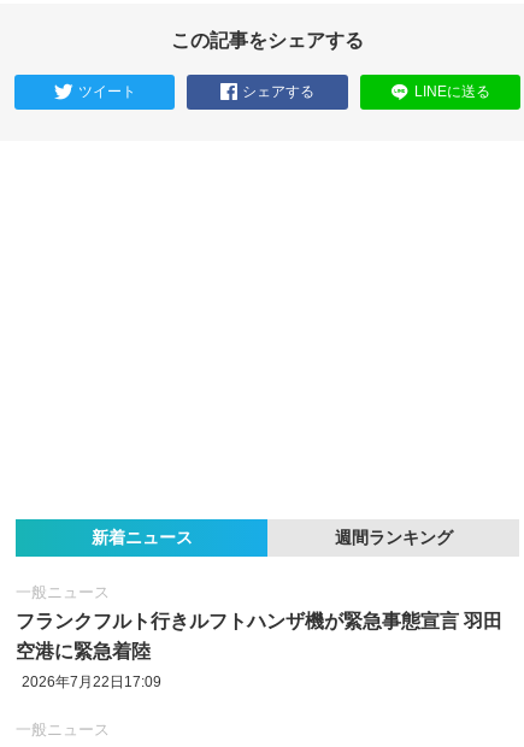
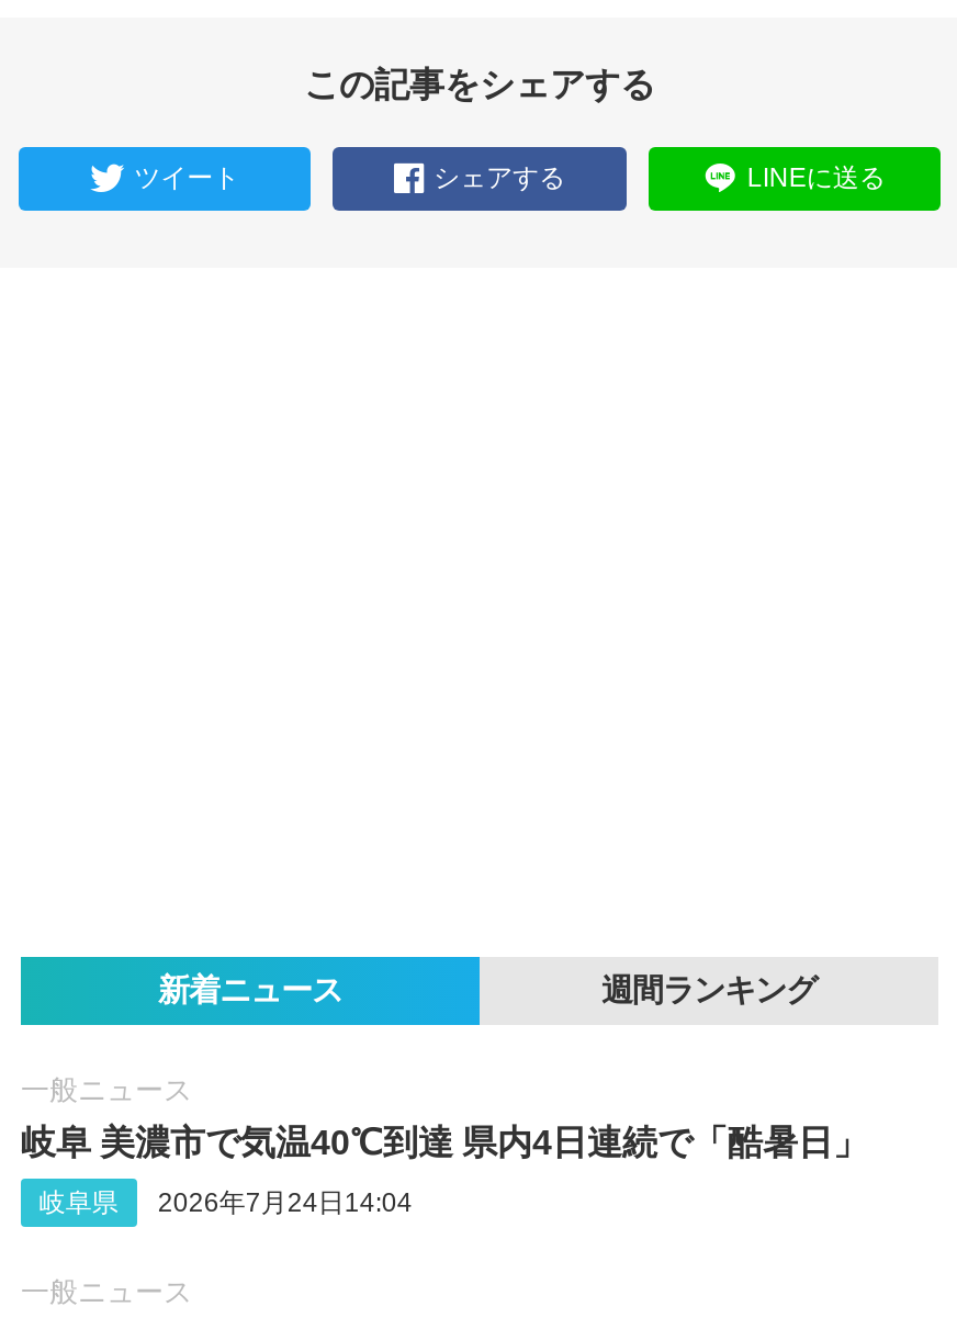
[16,610,502,691] フランクフルト行きルフトハンザ機が緊急事態宣言 羽田 | 空港に緊急着陸 | 2026年7月22日17:09 -> [21,1123,868,1217] 岐阜 美濃市で気温40℃到達 県内4日連続で「酷暑日」 | 岐阜県 | 2026年7月24日14:04

